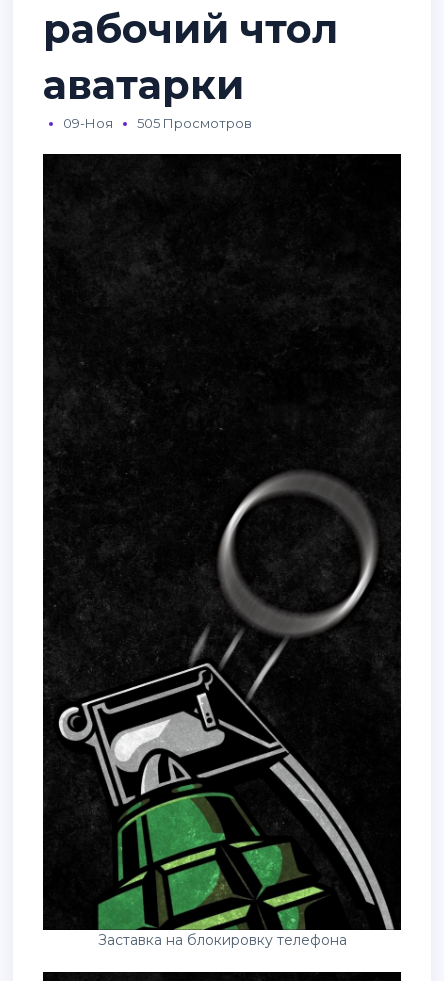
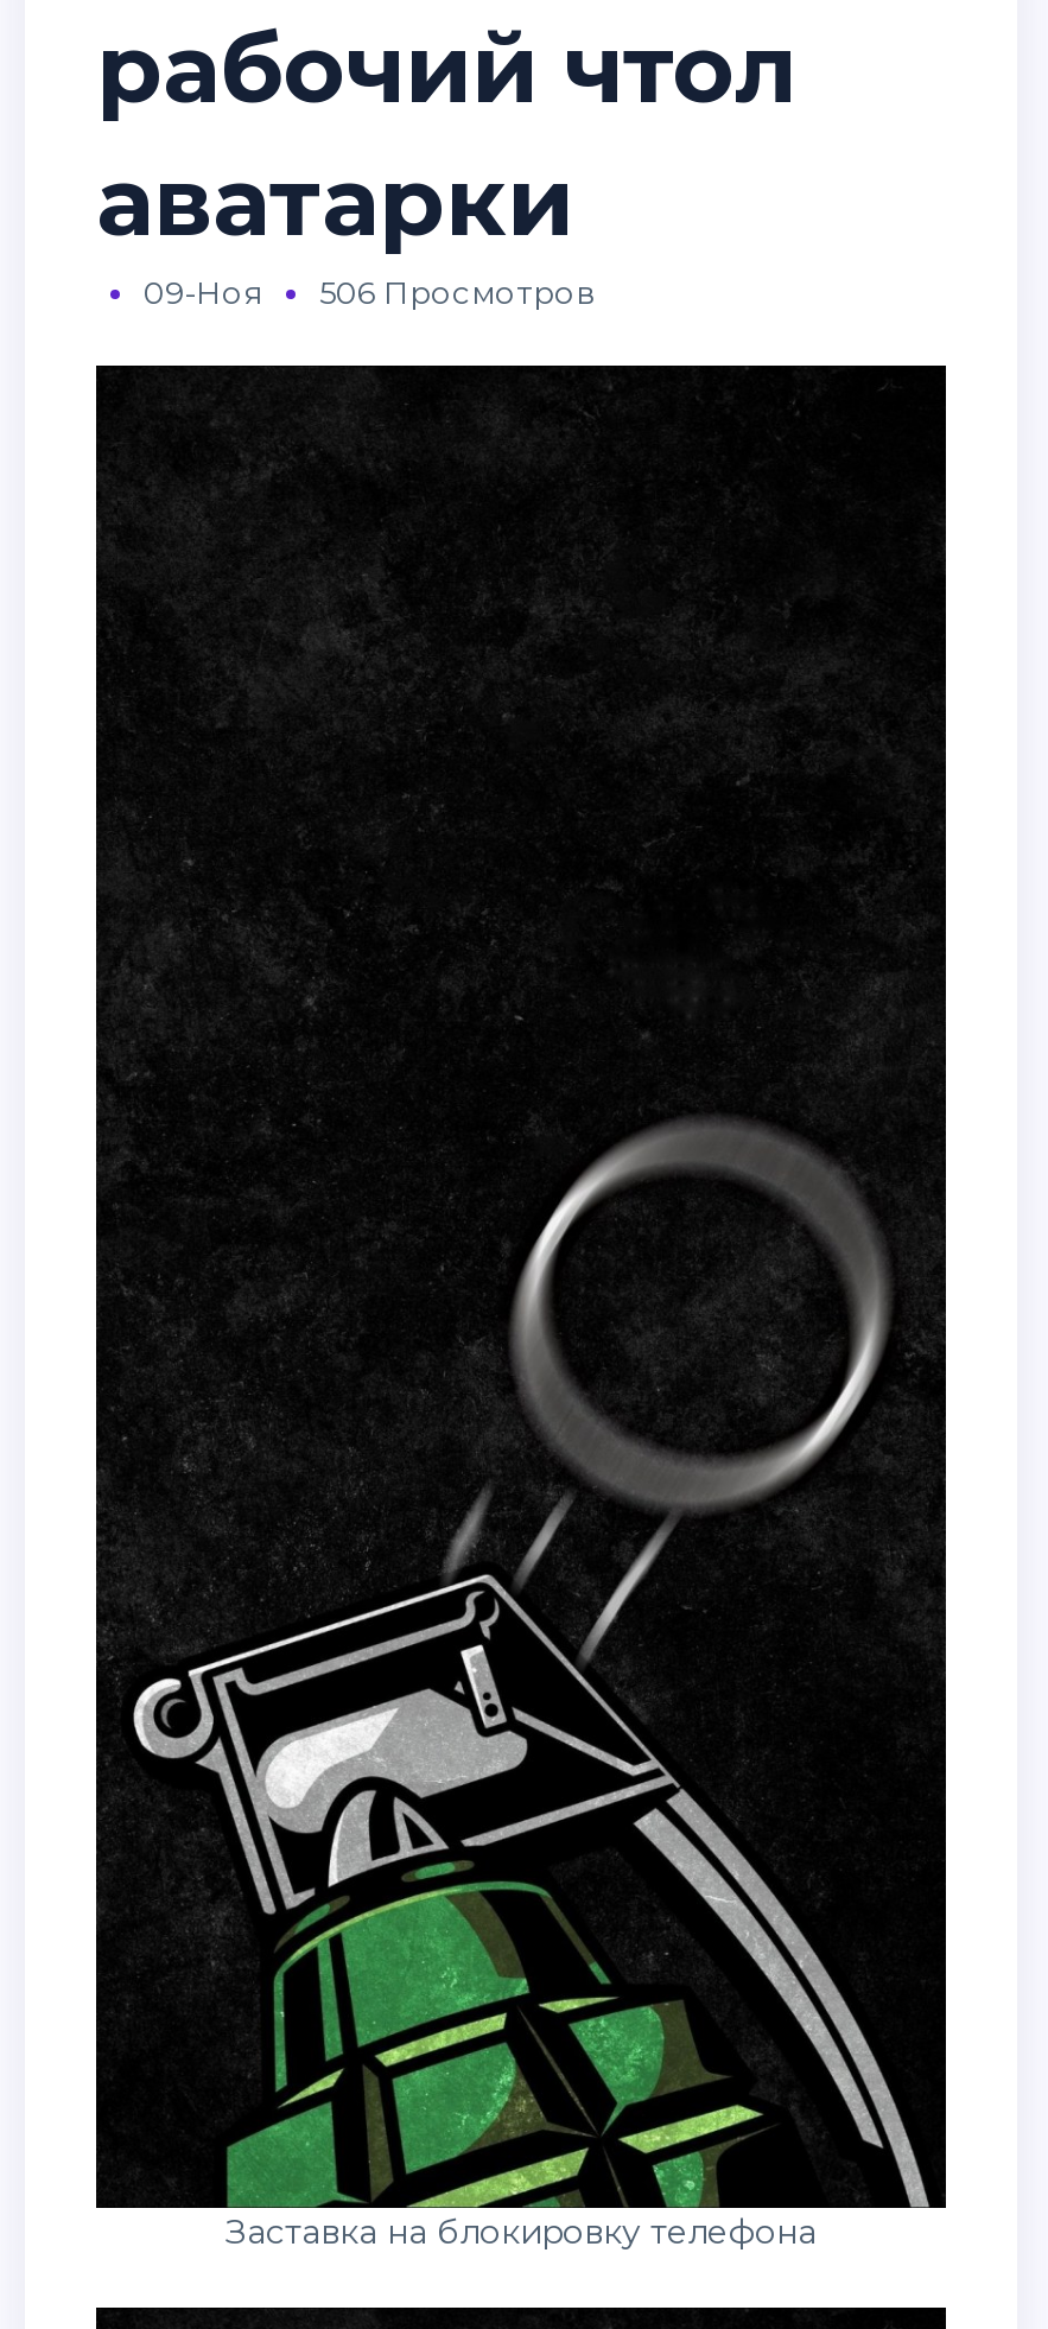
[63,115,252,131] 09-Ноя 505 Просмотров -> [144,273,595,311] 09-Ноя 506 Просмотров

